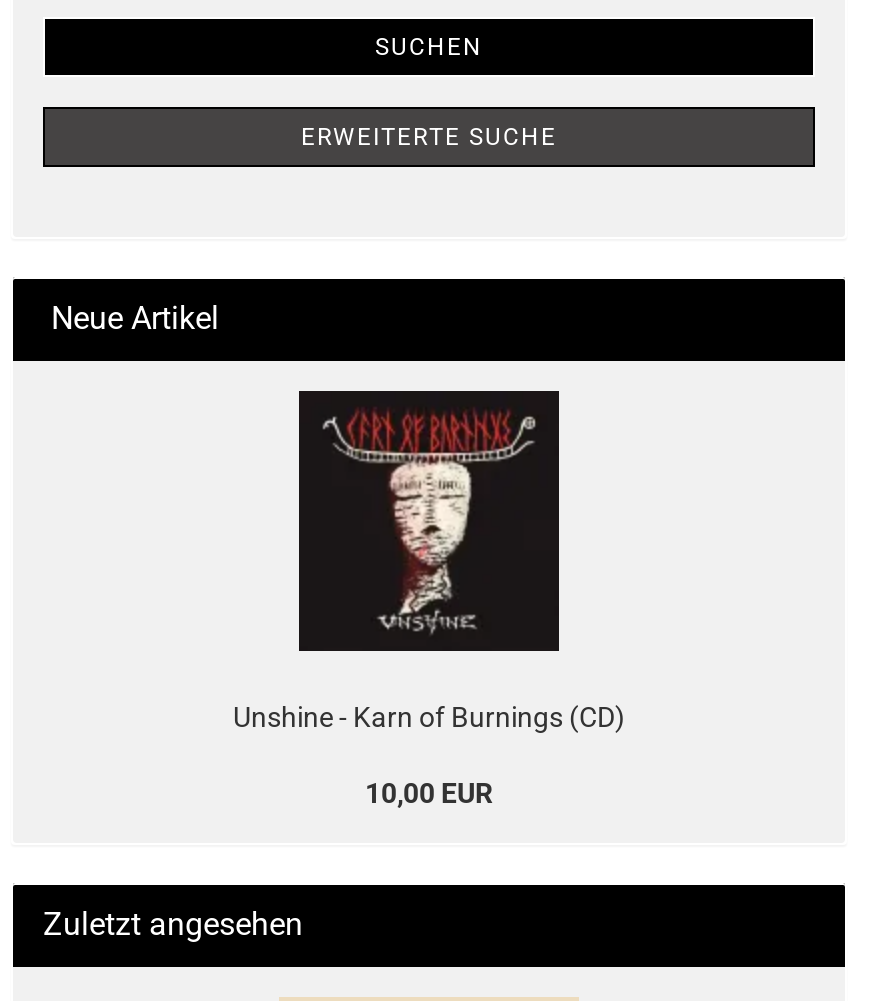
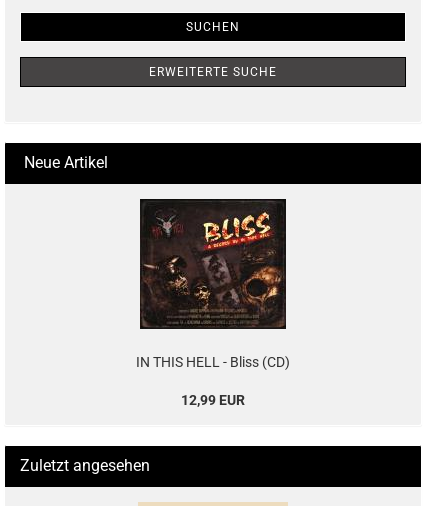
[233,391,625,733] [image] | Unshine - Karn of Burnings (CD) -> [136,198,290,370] [image] | IN THIS HELL - Bliss (CD)
[365,777,493,809] 10,00 EUR -> [181,392,245,408] 12,99 EUR

